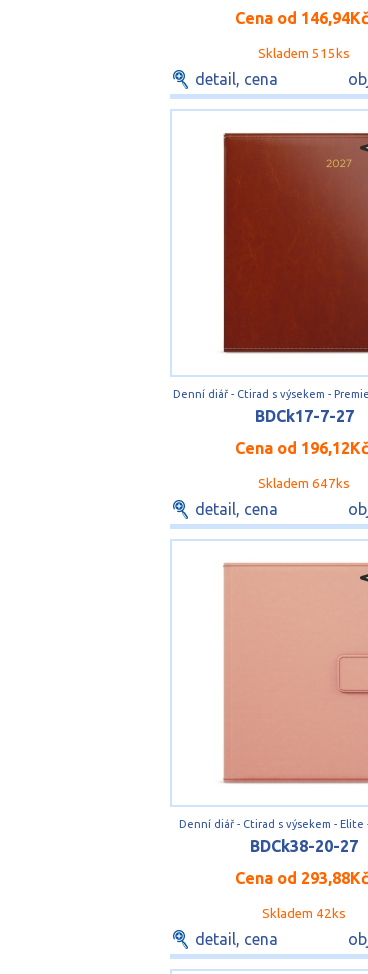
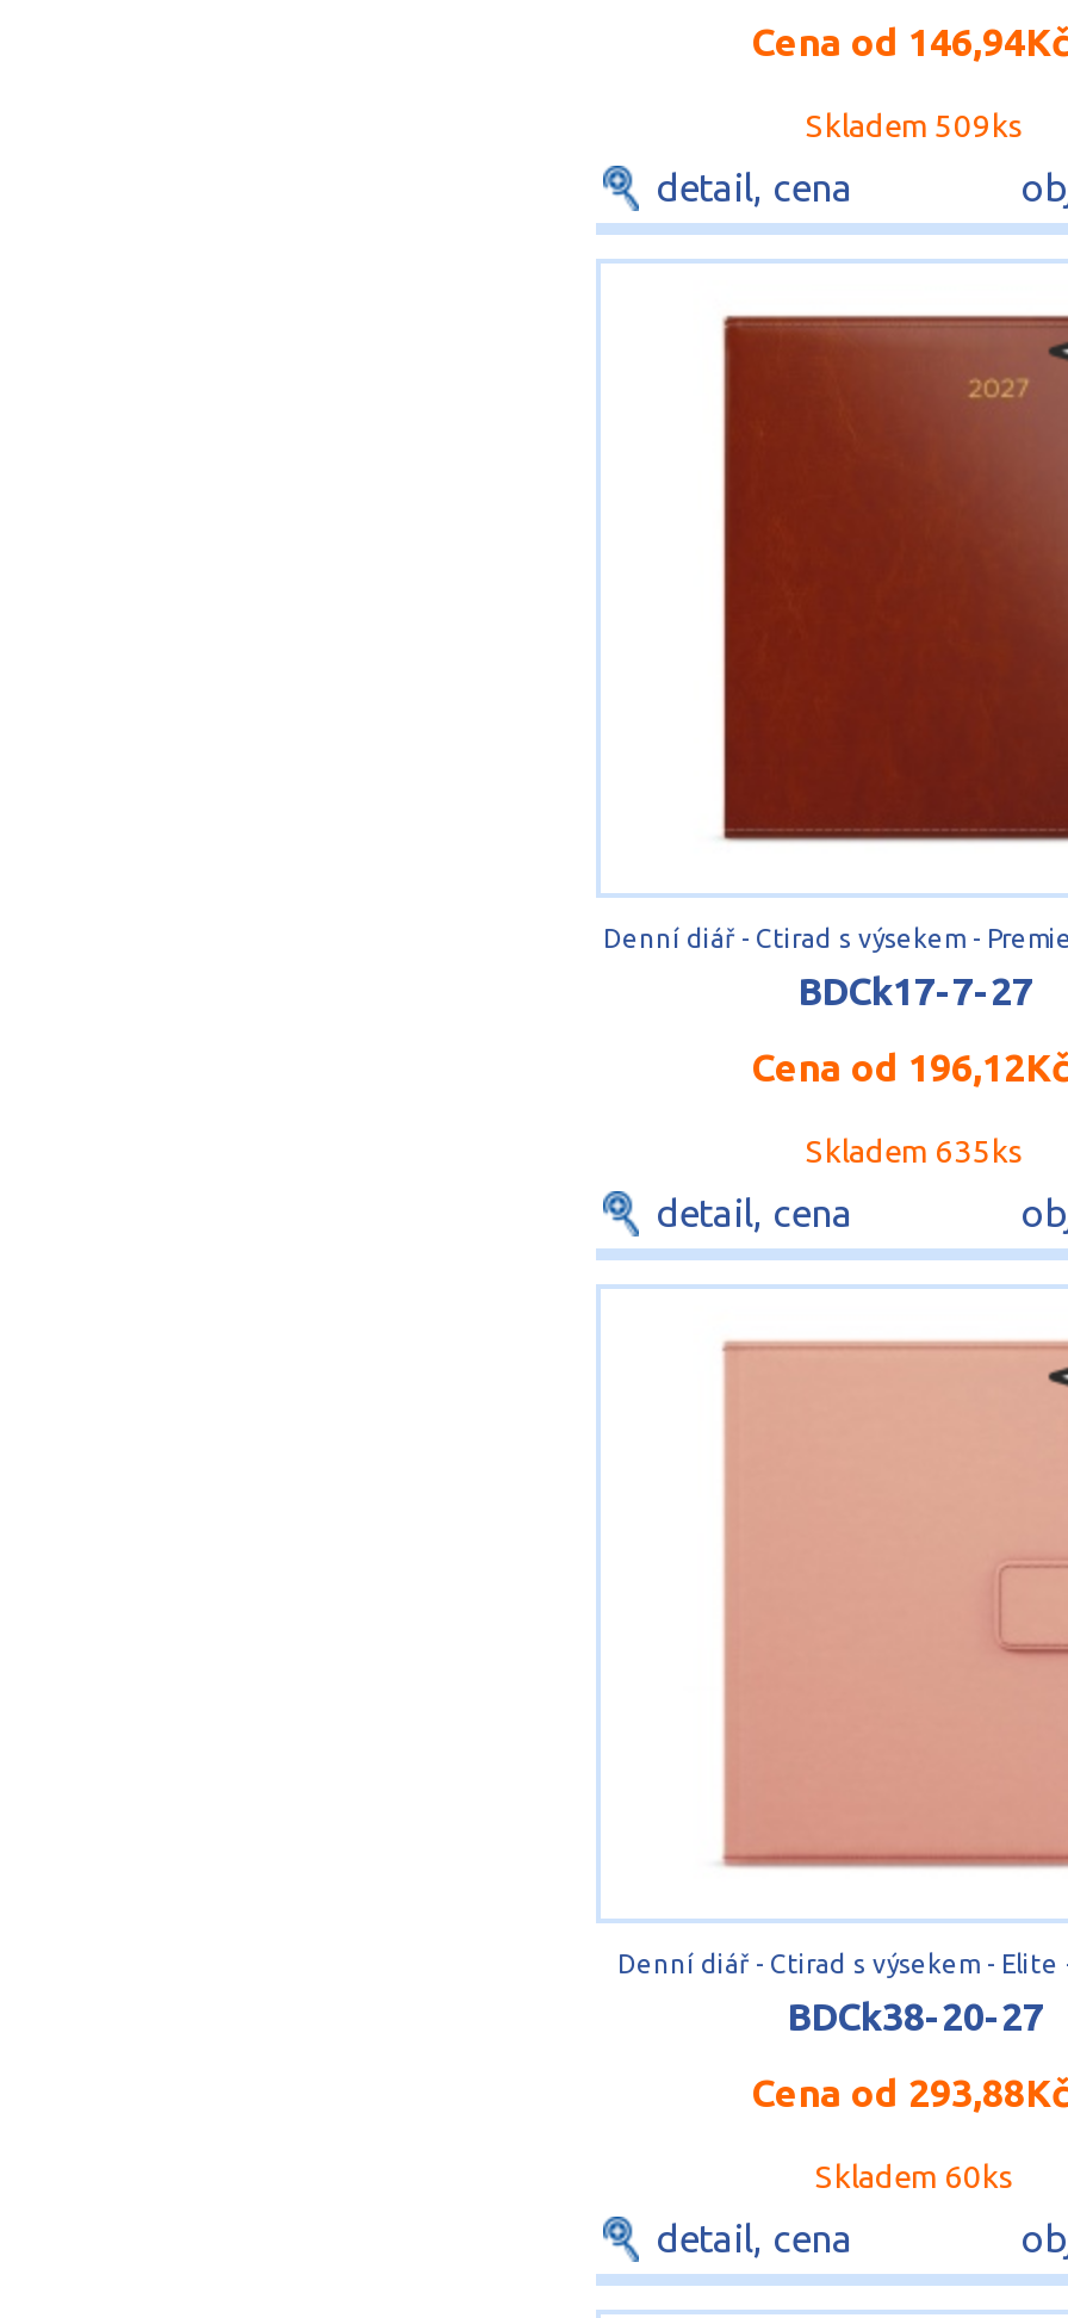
[258,46,350,61] Skladem 515ks -> [806,109,1025,144] Skladem 509ks
[258,476,350,491] Skladem 647ks -> [806,1134,1025,1170] Skladem 635ks
[262,906,346,921] Skladem 42ks -> [815,2159,1016,2195] Skladem 60ks

